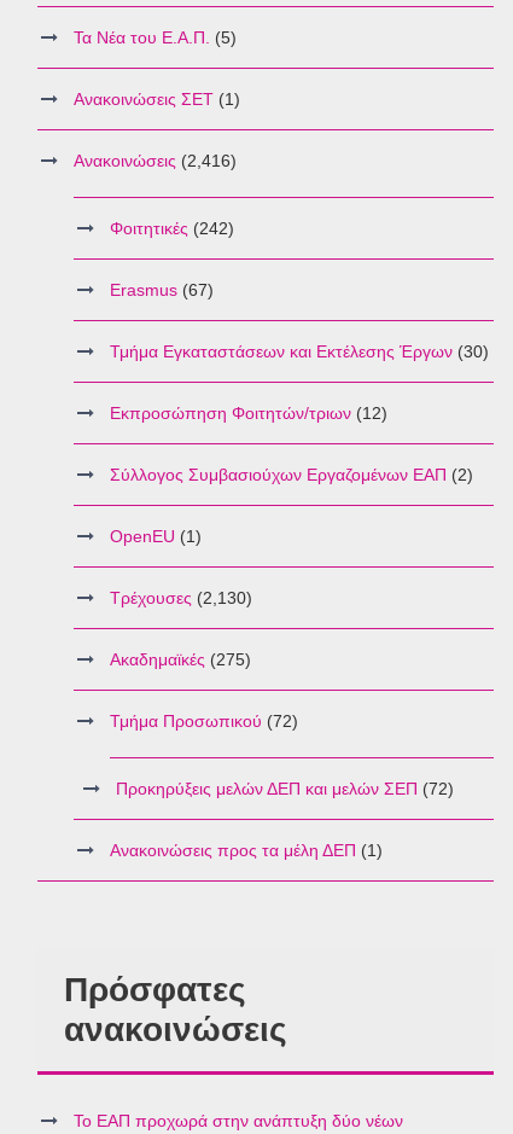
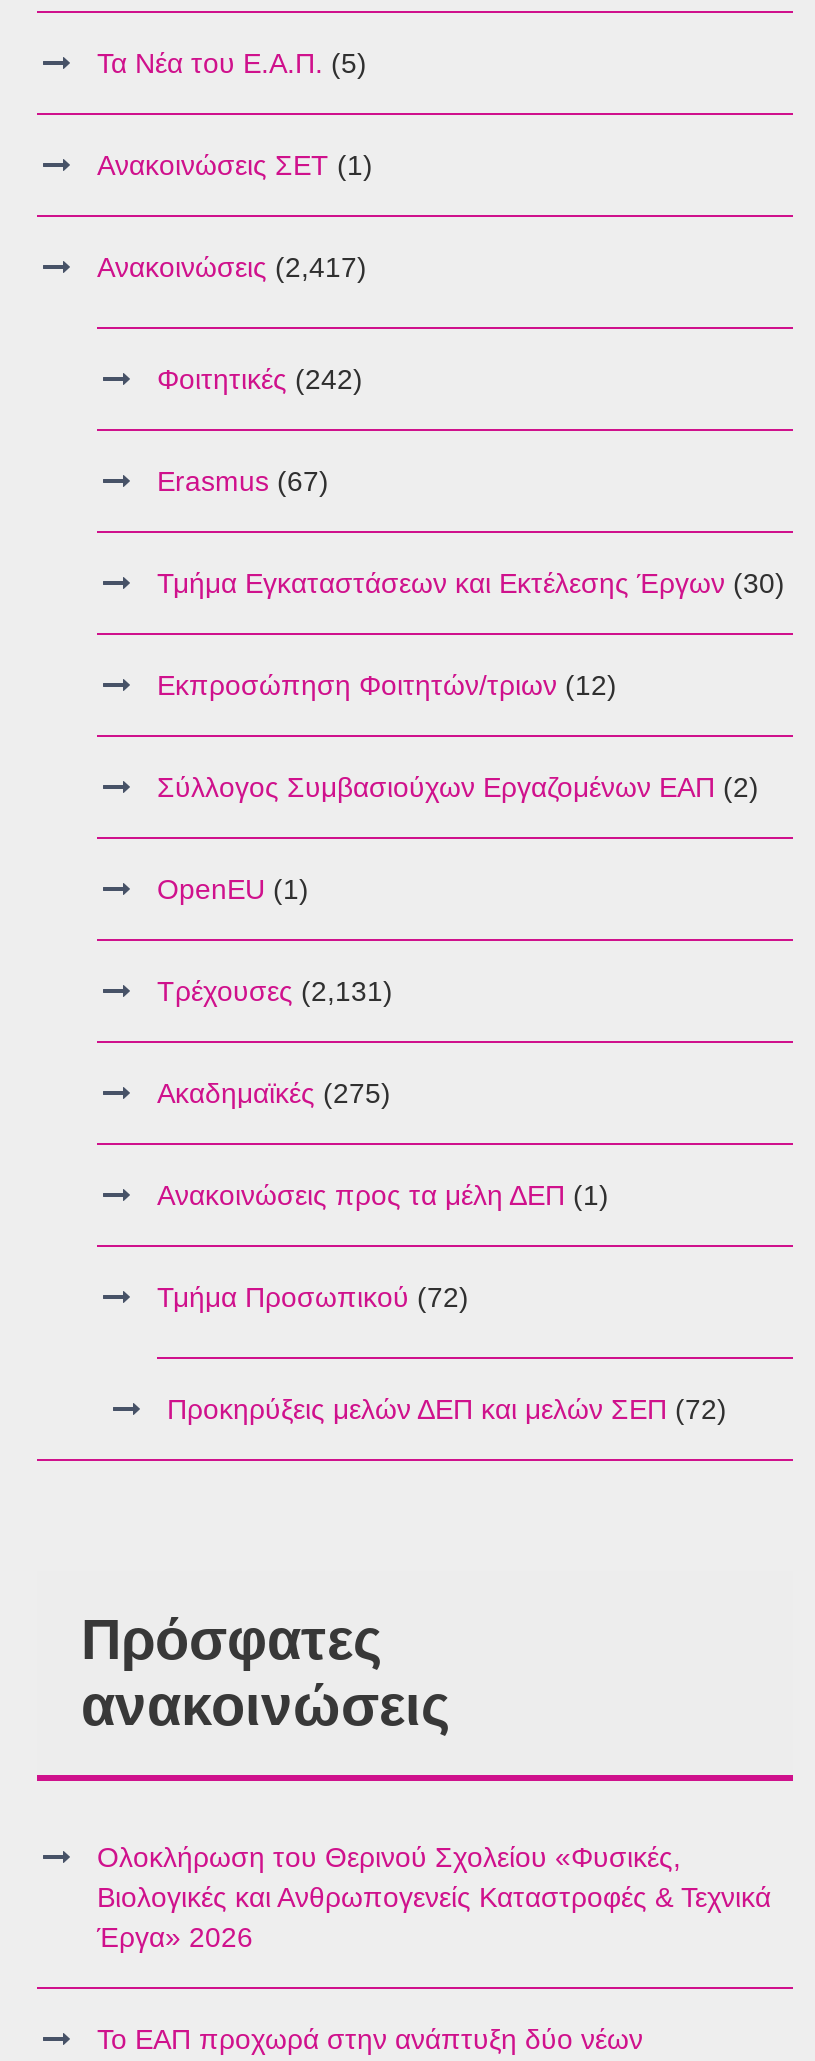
[74,151,237,171] Ανακοινώσεις (2,416) -> [97,252,367,284] Ανακοινώσεις (2,417)
[110,589,252,608] Τρέχουσες (2,130) -> [157,976,393,1008] Τρέχουσες (2,131)
moved [110,841,383,860] -> [157,1180,609,1212]: Ανακοινώσεις προς τα μέλη ΔΕΠ (1)
none -> [97,1842,771,1954] Ολοκλήρωση του Θερινού Σχολείου «Φυσικές, | Βιολογικές και Ανθρωπογενείς Καταστροφές & Τεχνικά | Έργα» 2026

